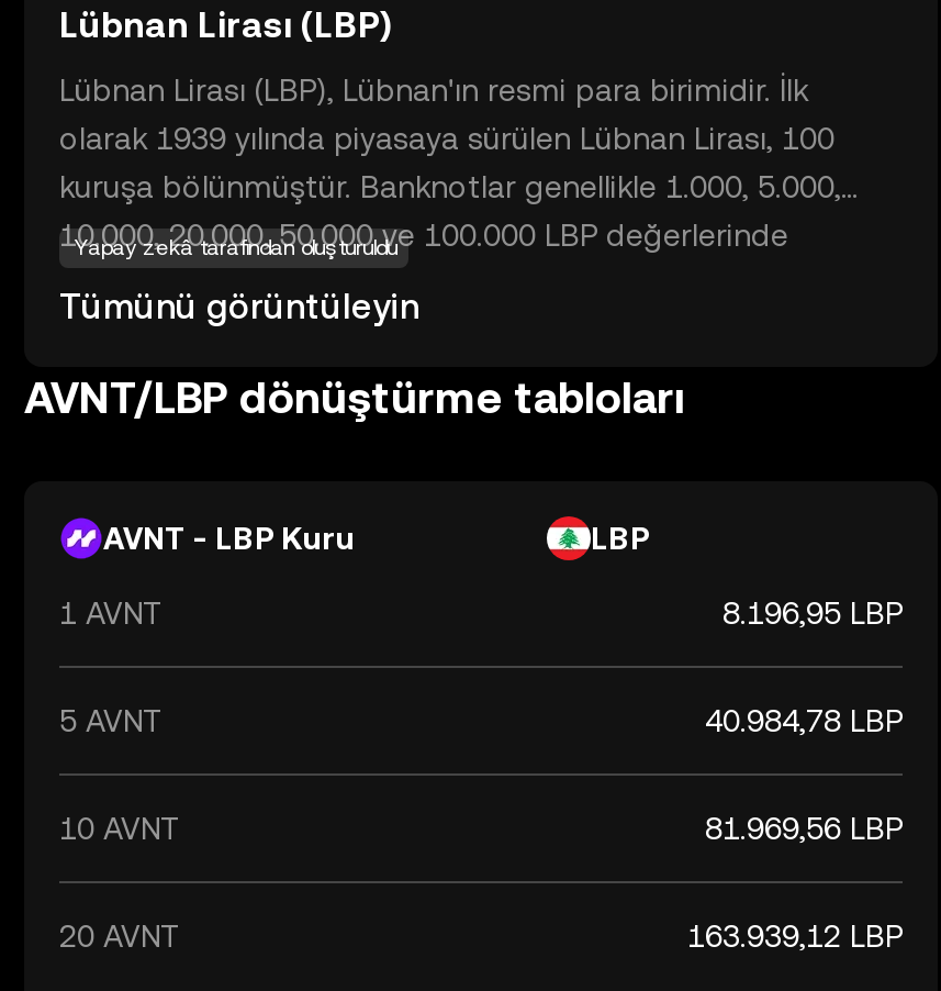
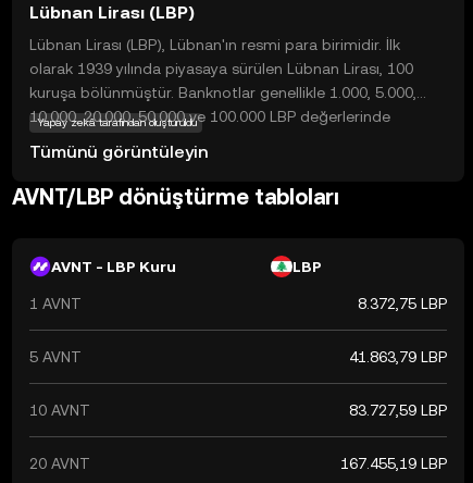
[722,595,903,631] 8.196,95 LBP -> [358,295,447,312] 8.372,75 LBP
[705,703,903,738] 40.984,78 LBP -> [349,348,447,366] 41.863,79 LBP
[705,811,903,846] 81.969,56 LBP -> [349,401,447,419] 83.727,59 LBP
[687,918,903,954] 163.939,12 LBP -> [340,455,447,472] 167.455,19 LBP

